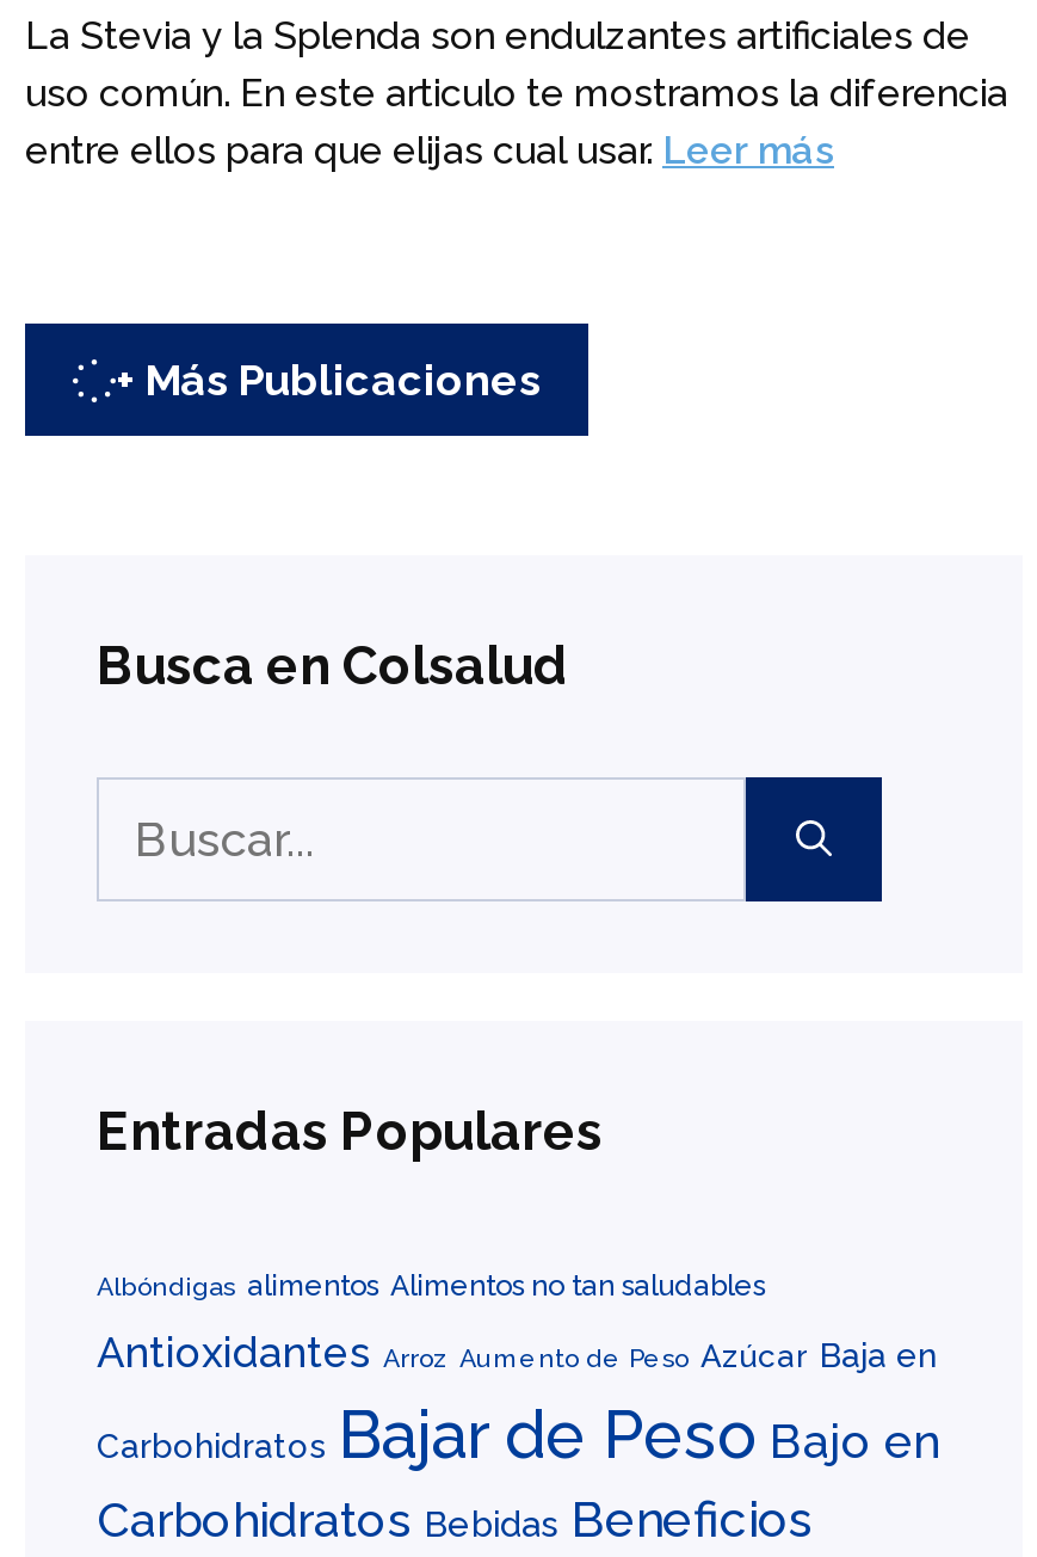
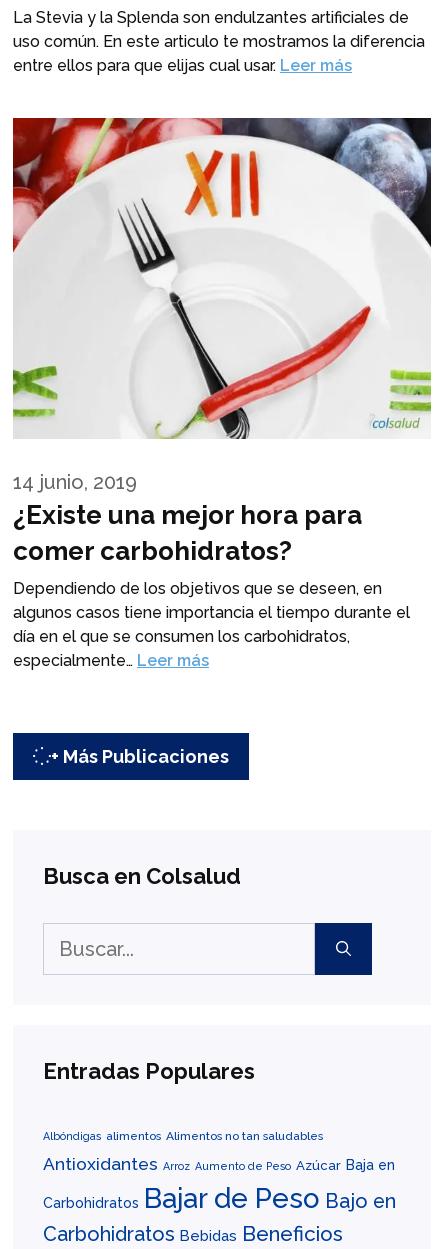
none -> [12,117,432,494] [image] | 14 junio, 2019
none -> [13,500,362,566] ¿Existe una mejor hora para | comer carbohidratos?
none -> [13,579,410,670] Dependiendo de los objetivos que se deseen, en | algunos casos tiene importancia el tiempo durante el | día en el que se consumen los carbohidratos, | especialmente… Leer más

